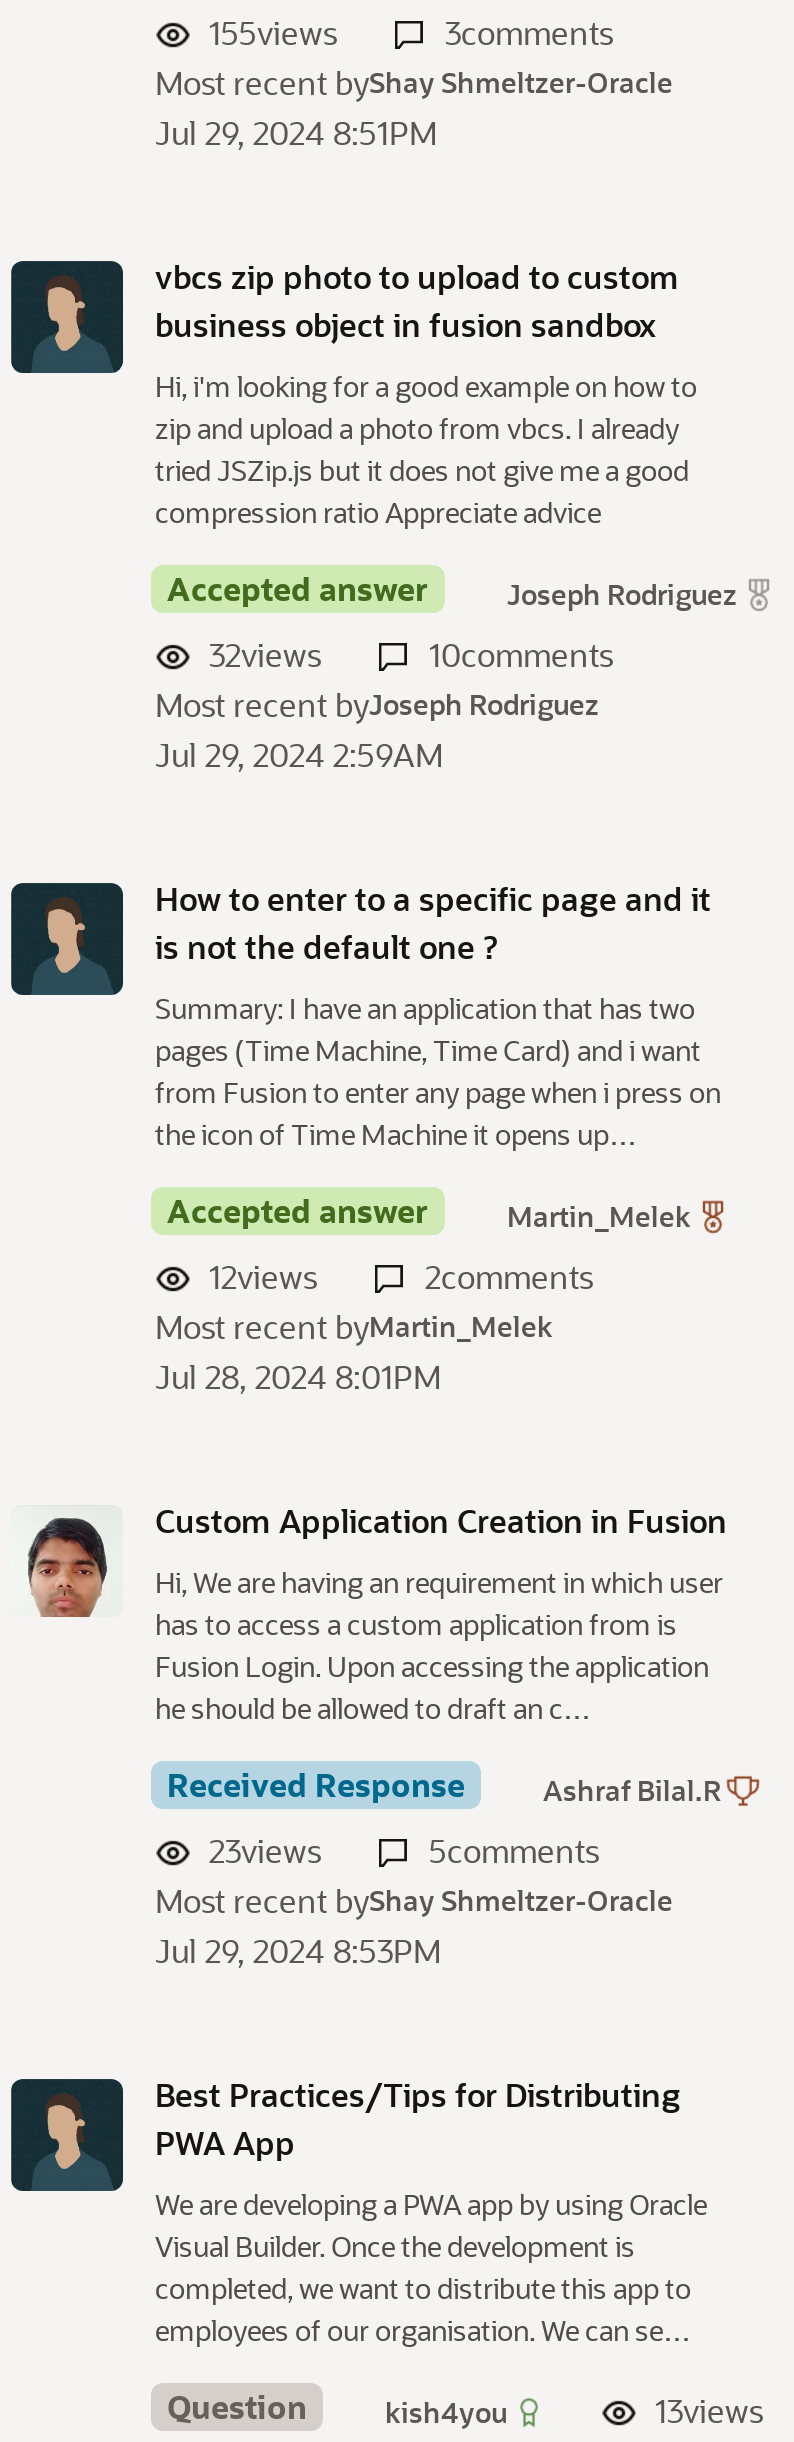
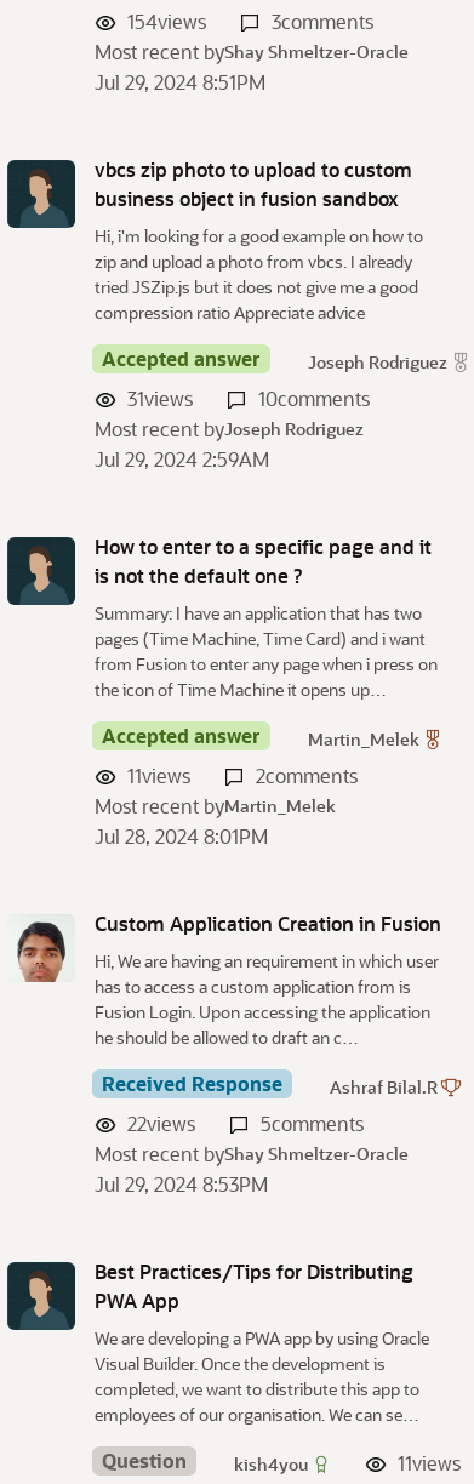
[209,10,337,52] 155views -> [127,8,206,33] 154views
[209,632,321,674] 32views -> [127,385,193,410] 31views
[209,1254,317,1296] 12views -> [127,762,190,787] 11views
[209,1828,321,1870] 23views -> [127,1110,195,1135] 22views
[655,2390,763,2432] 13views -> [398,1450,461,1476] 11views

